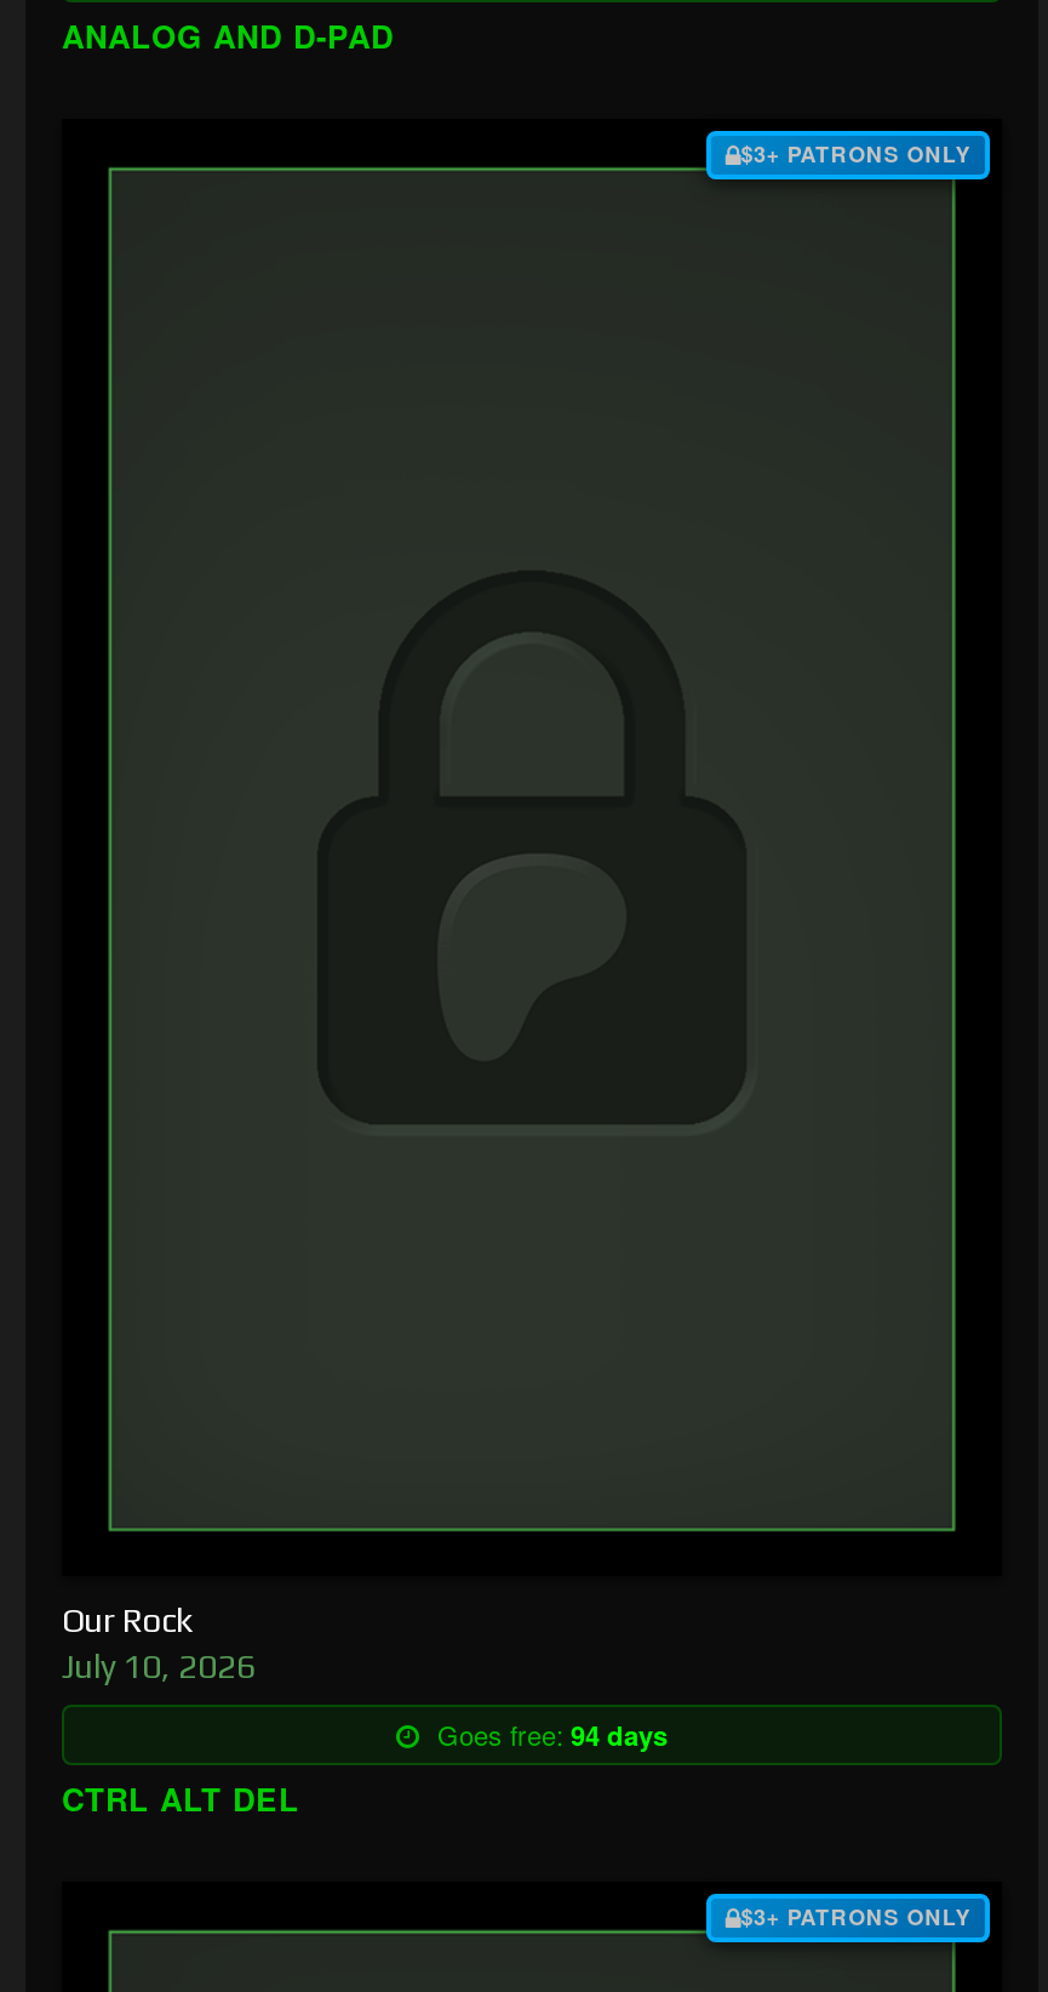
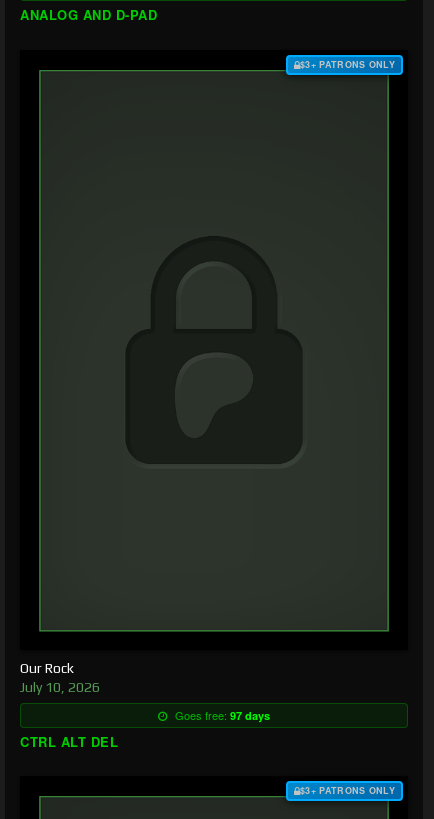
[430,1714,668,1753] Goes free: 94 days -> [172,707,270,723] Goes free: 97 days

